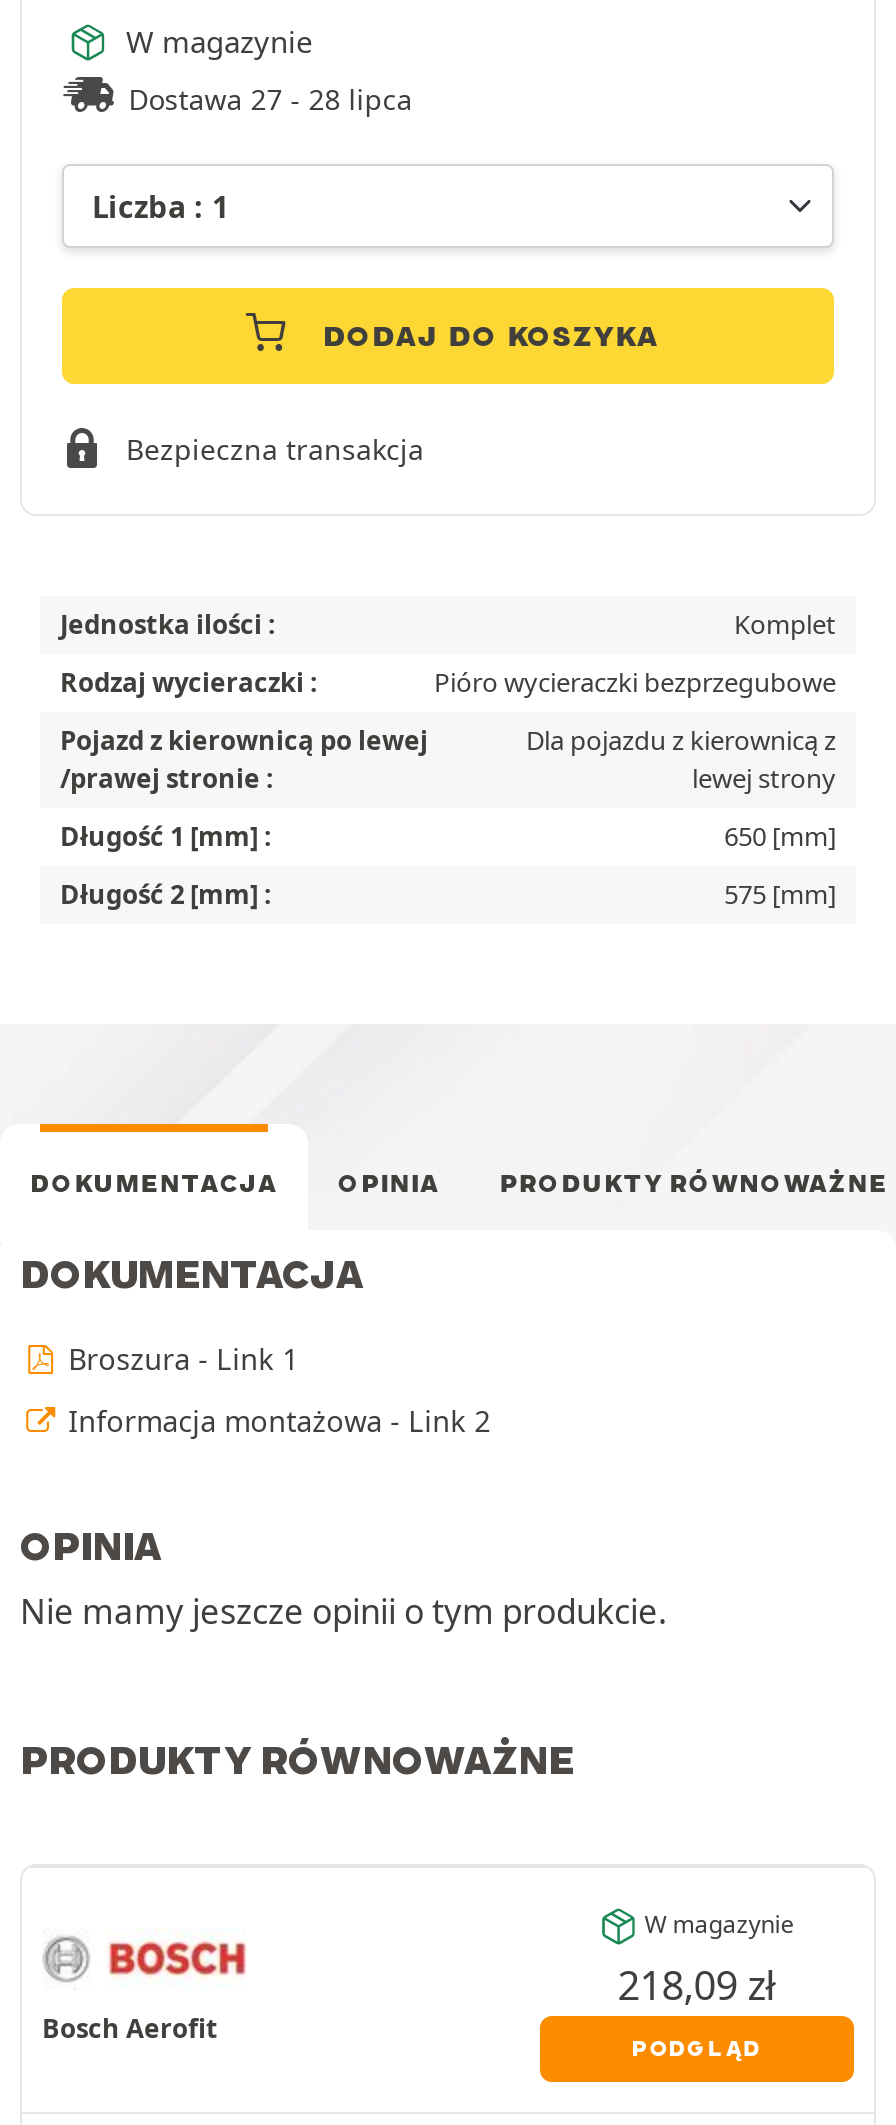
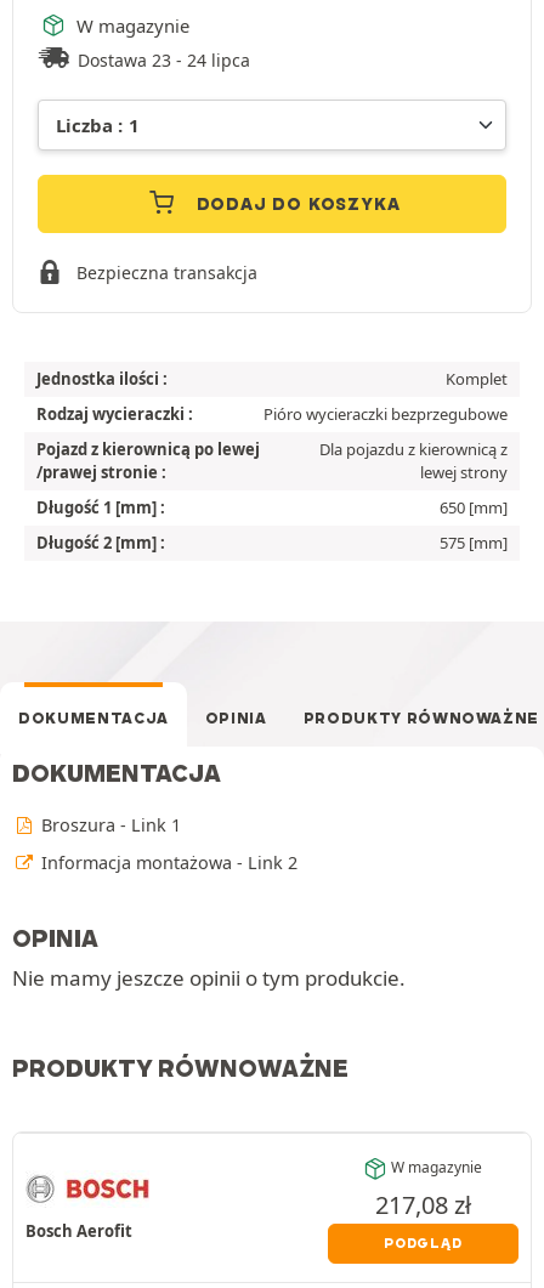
[128,79,412,117] Dostawa 27 - 28 lipca -> [78,48,250,71] Dostawa 23 - 24 lipca
[618,1957,776,2011] 218,09 zł -> [375,1188,471,1221] 217,08 zł

